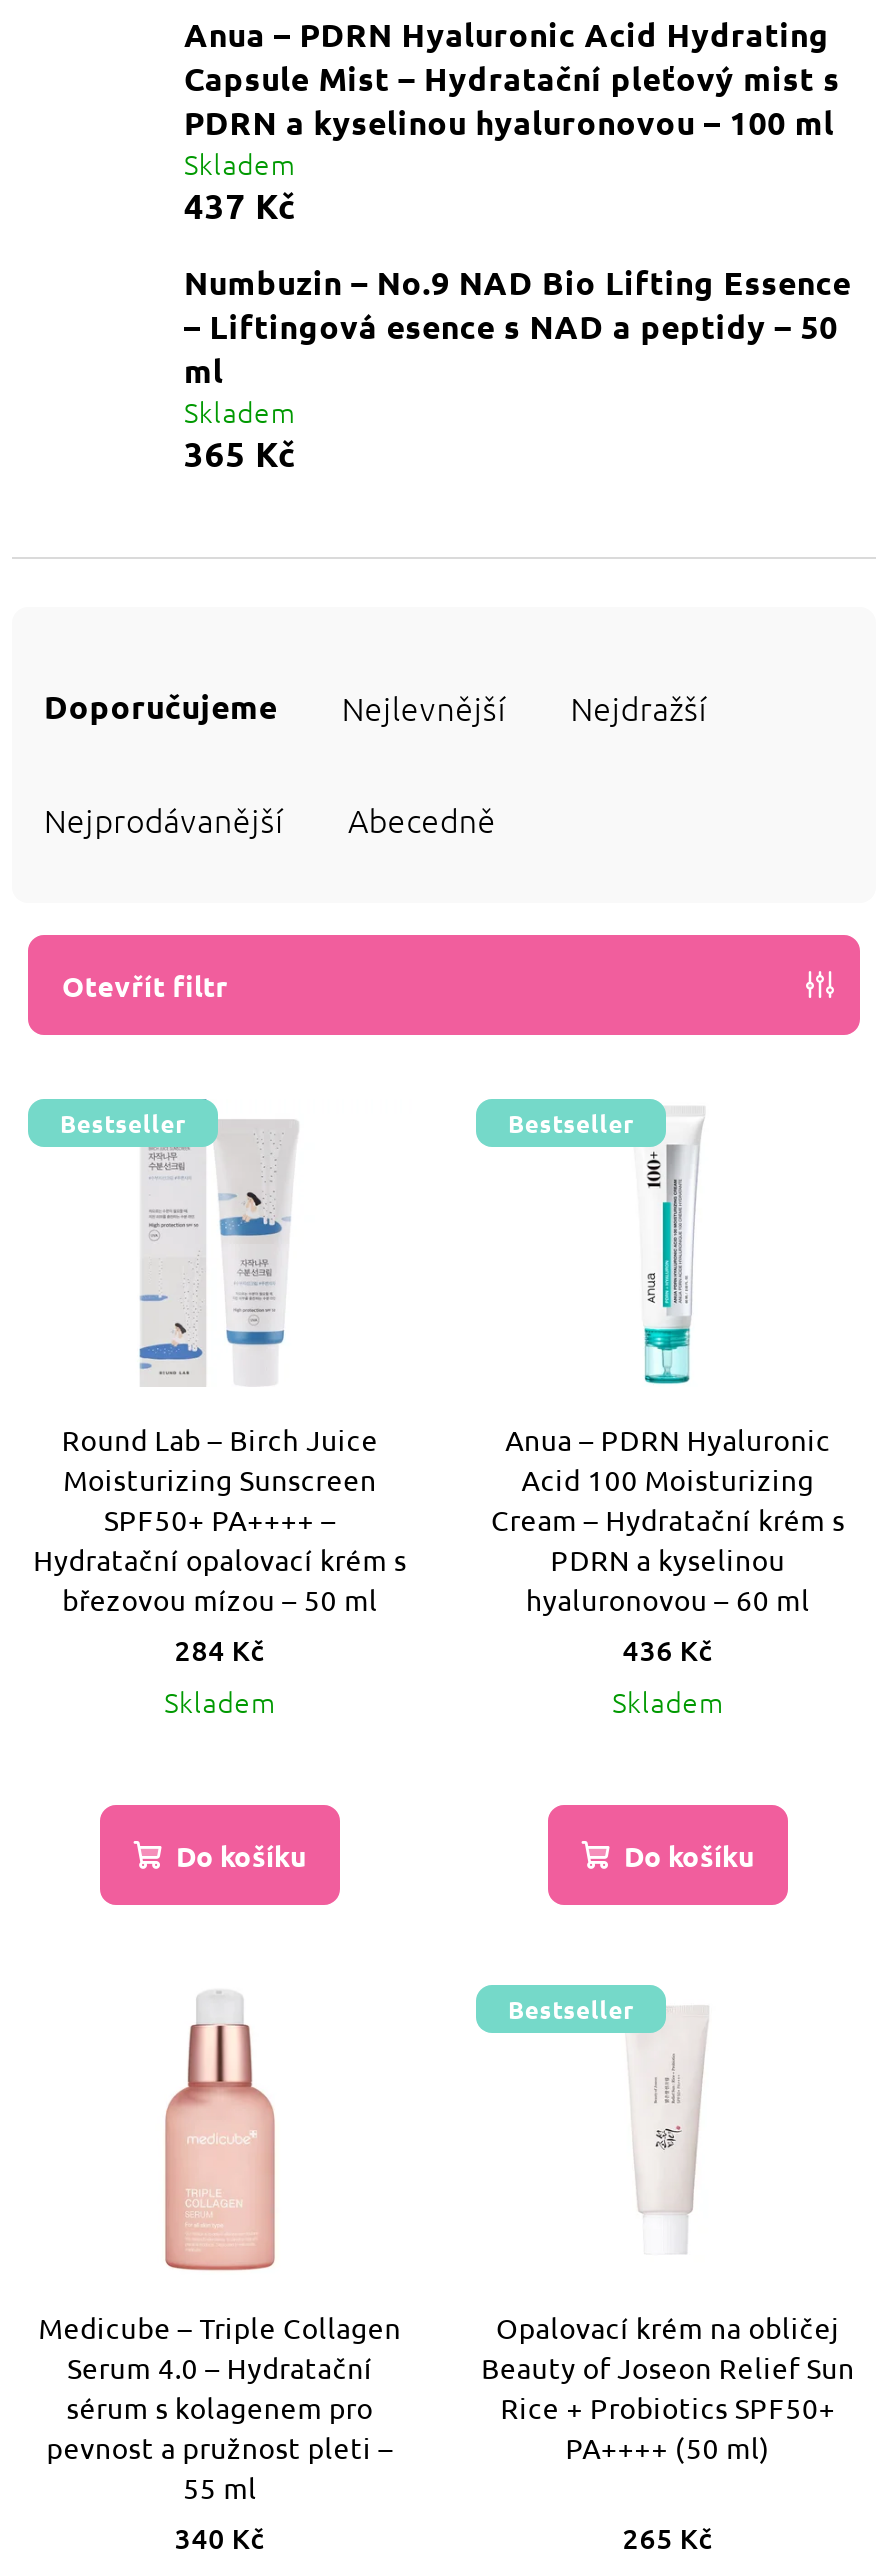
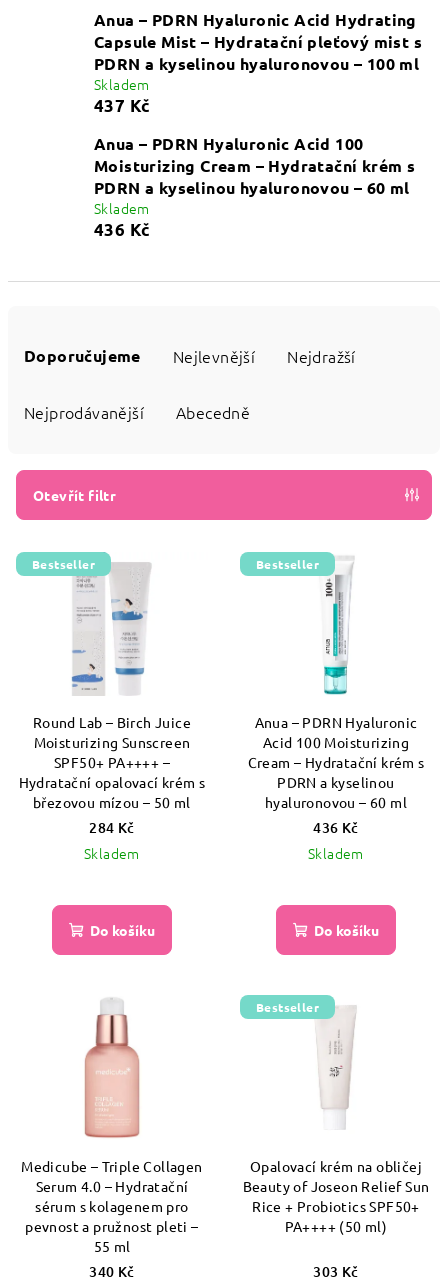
[184,261,851,391] Numbuzin – No.9 NAD Bio Lifting Essence | – Liftingová esence s NAD a peptidy – 50 | ml -> [94,133,415,198] Anua – PDRN Hyaluronic Acid 100 | Moisturizing Cream – Hydratační krém s | PDRN a kyselinou hyaluronovou – 60 ml
[184,433,297,475] 365 Kč -> [94,219,150,240] 436 Kč
[623,2518,713,2556] 265 Kč -> [313,1262,359,1281] 303 Kč

